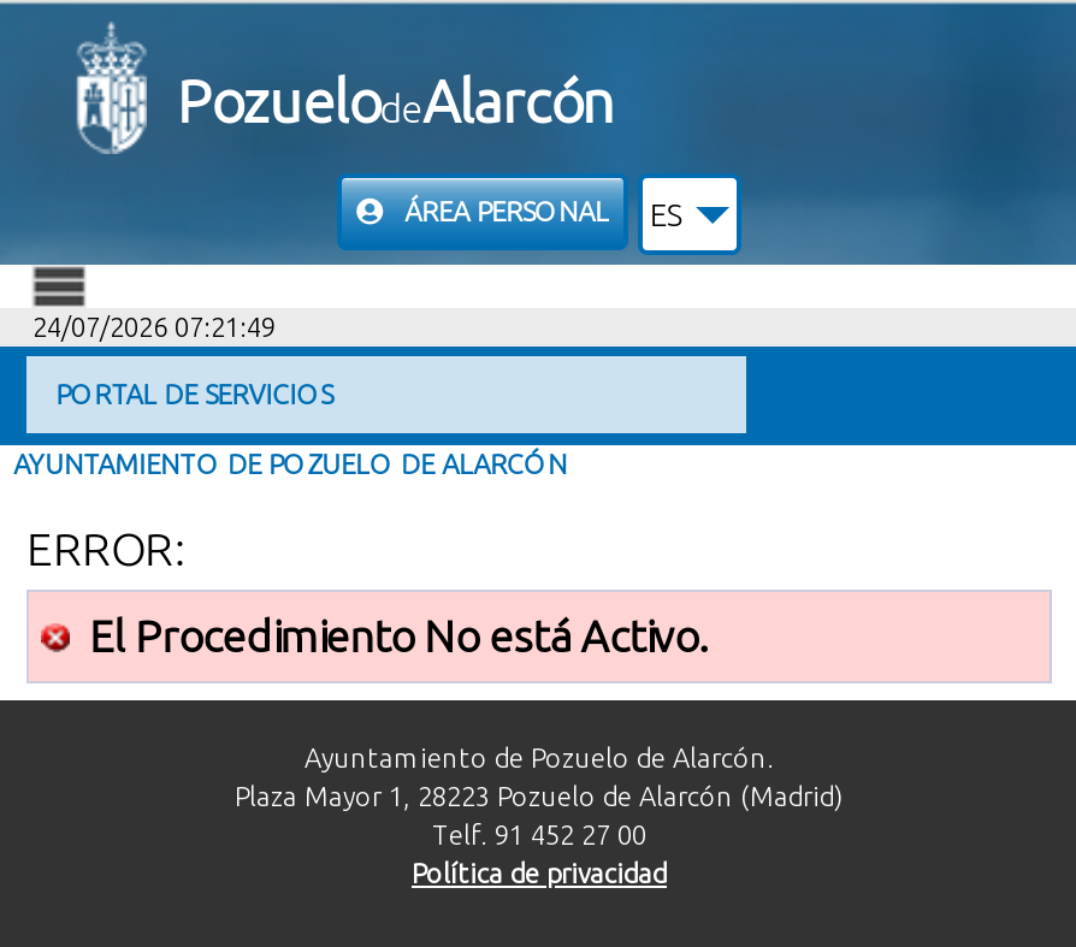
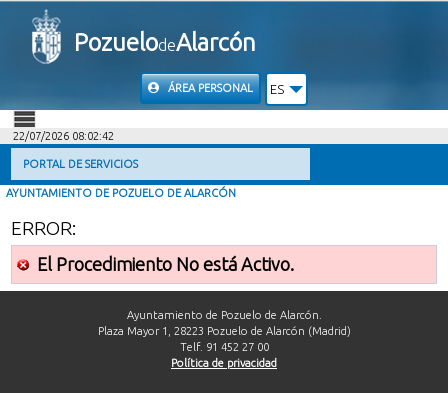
[32,312,275,341] 24/07/2026 07:21:49 -> [13,130,114,142] 22/07/2026 08:02:42

